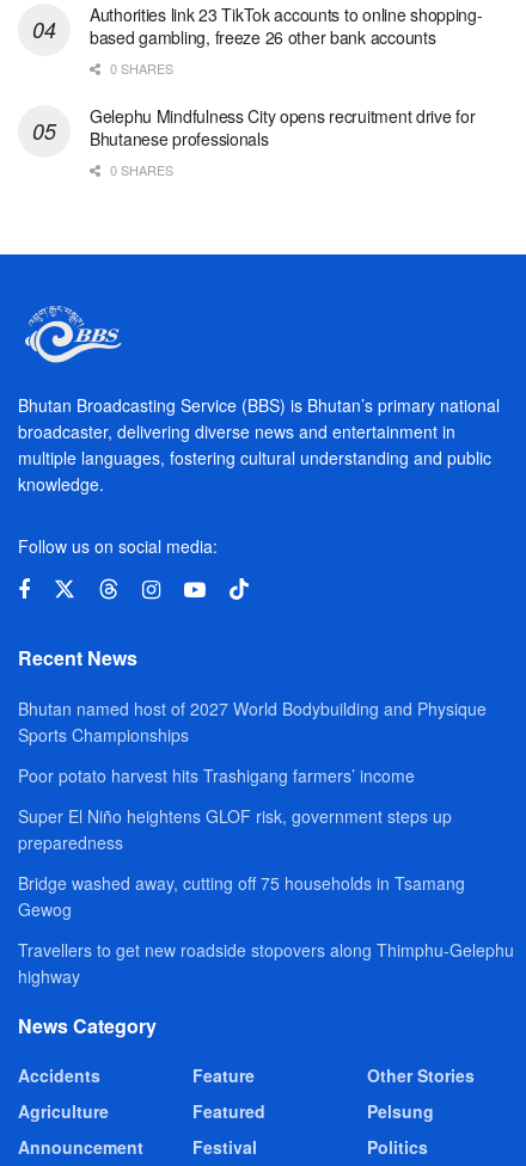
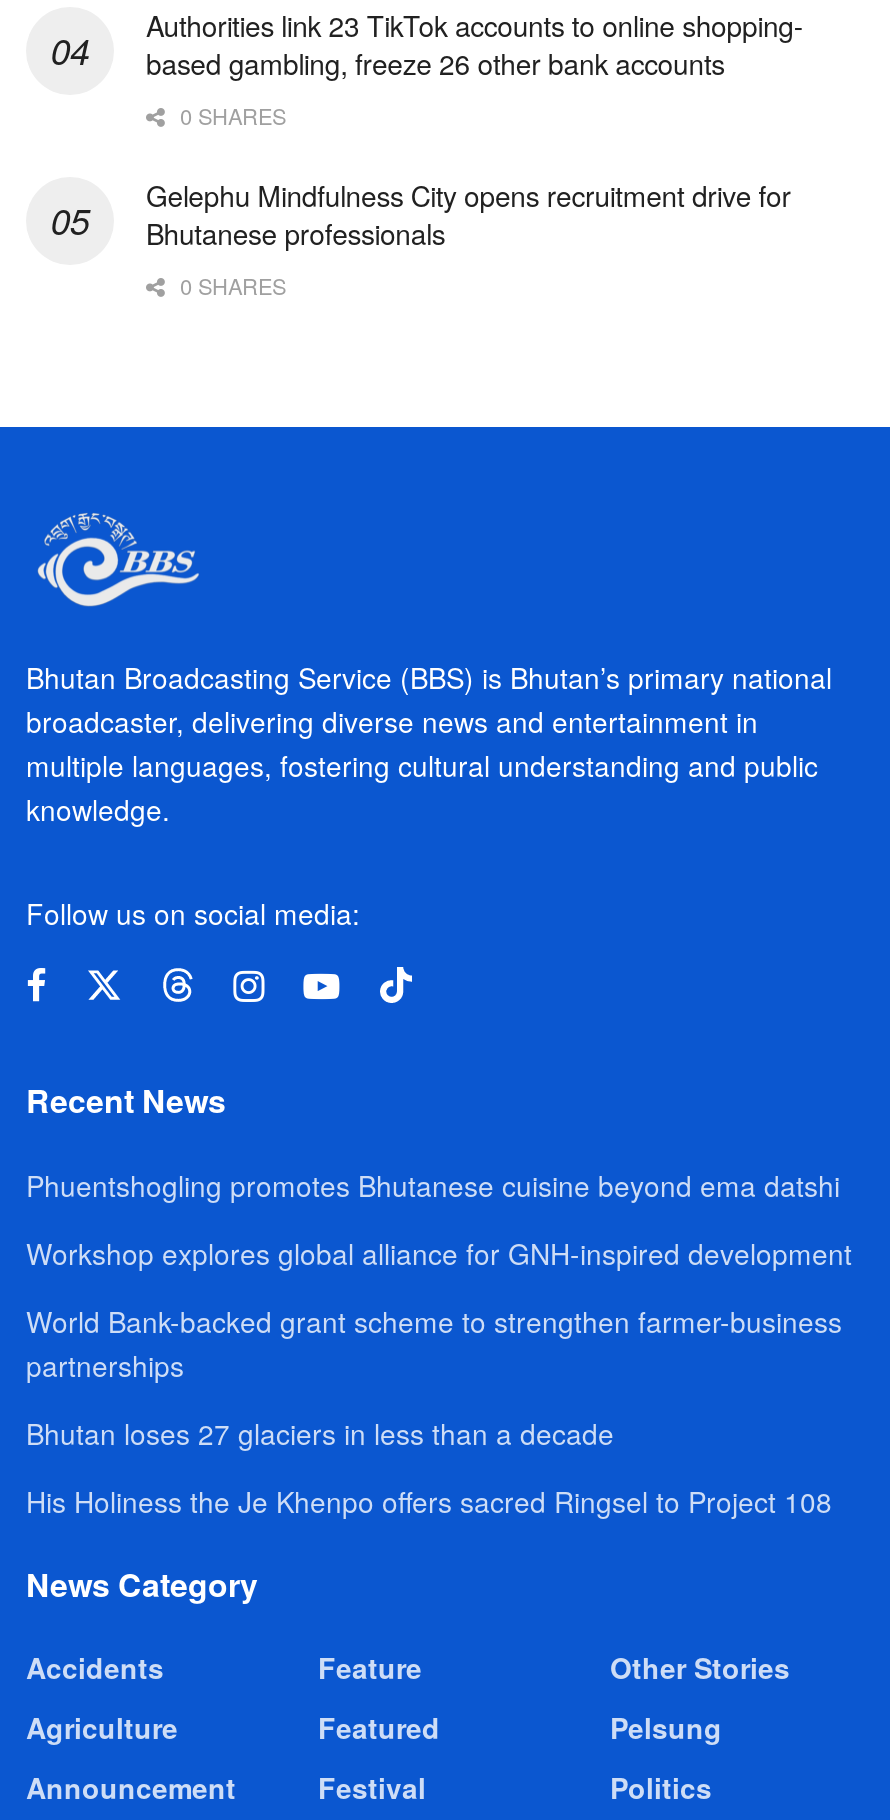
[18,696,487,746] Bhutan named host of 2027 World Bodybuilding and Physique | Sports Championships -> [26,1166,840,1206] Phuentshogling promotes Bhutanese cuisine beyond ema datshi
[18,763,415,787] Poor potato harvest hits Trashigang farmers’ income -> [26,1234,852,1274] Workshop explores global alliance for GNH-inspired development
[18,804,452,854] Super El Niño heightens GLOF risk, government steps up | preparedness -> [26,1302,842,1386] World Bank-backed grant scheme to strengthen farmer-business | partnerships
[18,871,465,921] Bridge washed away, cutting off 75 households in Tsamang | Gewog -> [26,1414,614,1454] Bhutan loses 27 glaciers in less than a decade
[18,938,514,988] Travellers to get new roadside stopovers along Thimphu-Gelephu | highway -> [26,1482,832,1522] His Holiness the Je Khenpo offers sacred Ringsel to Project 108

